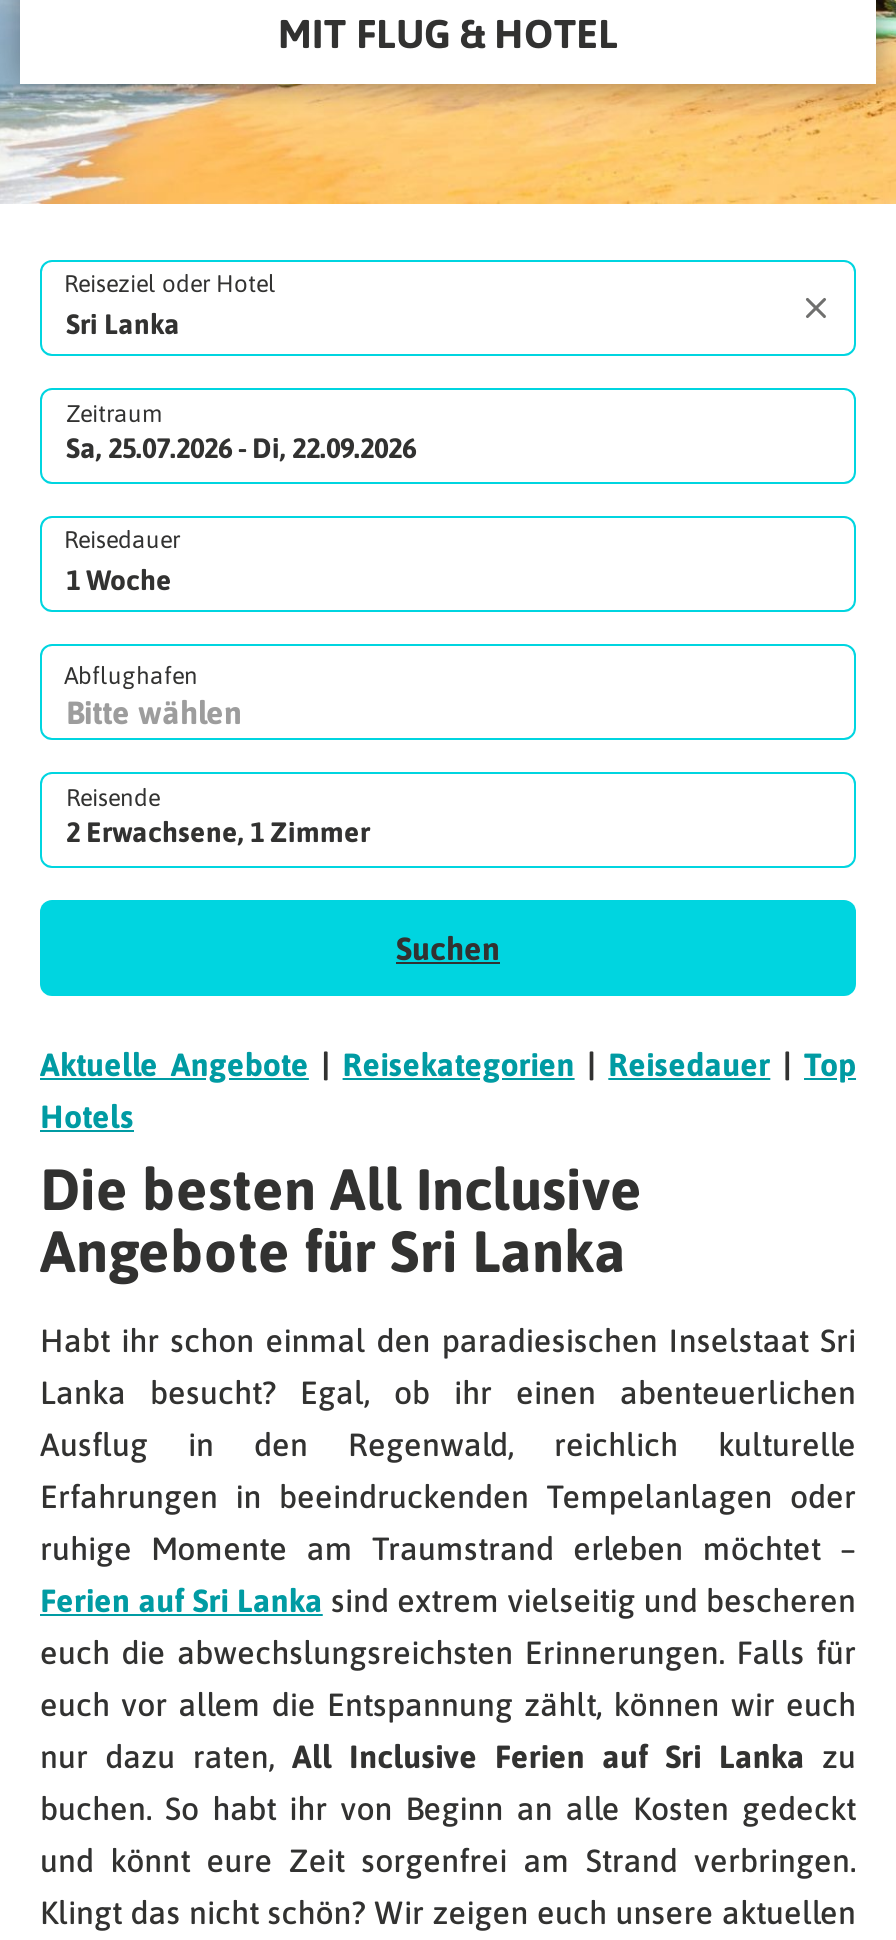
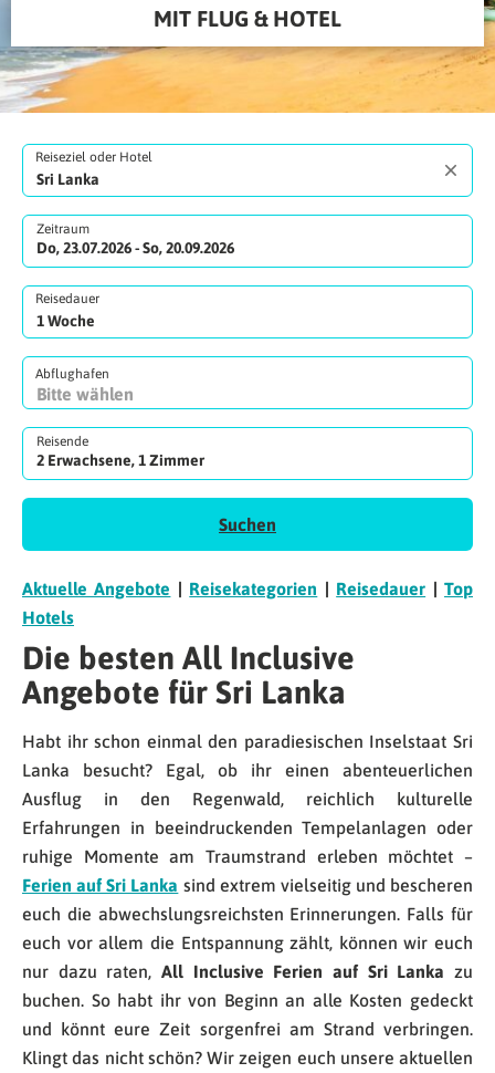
[66,432,416,464] Sa, 25.07.2026 - Di, 22.09.2026 -> [36,239,234,257] Do, 23.07.2026 - So, 20.09.2026

